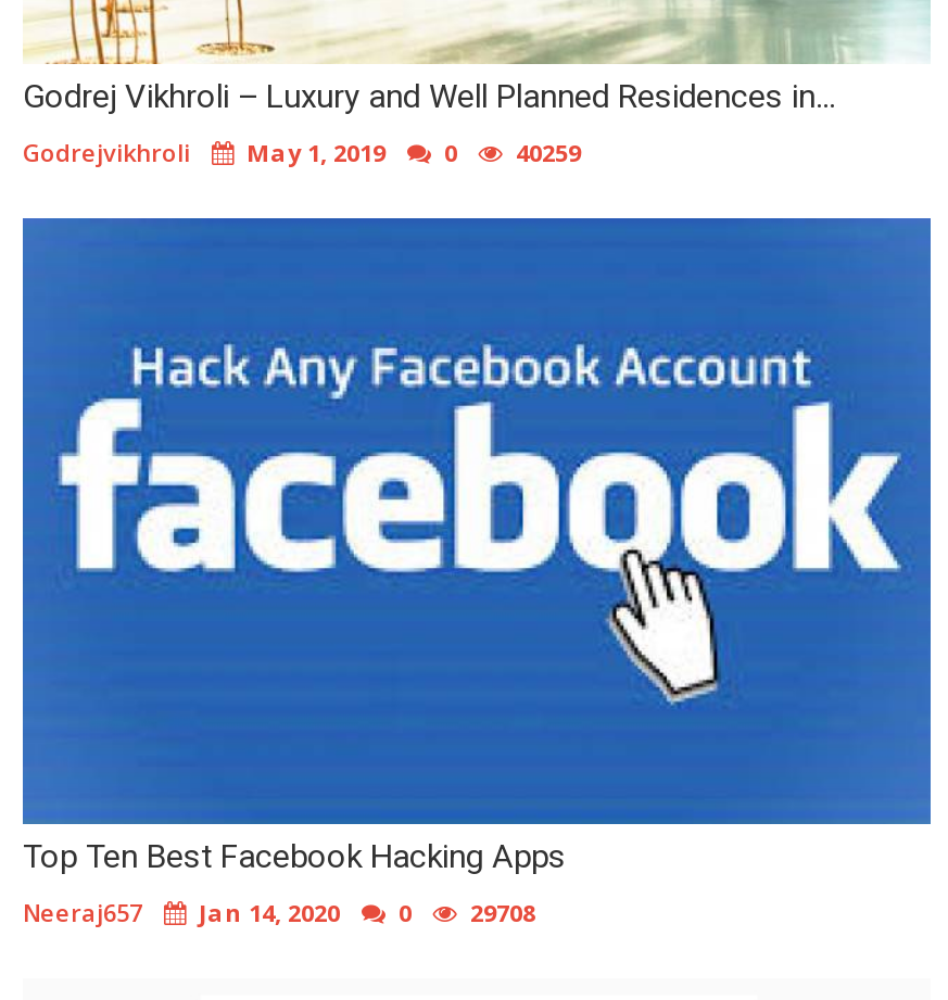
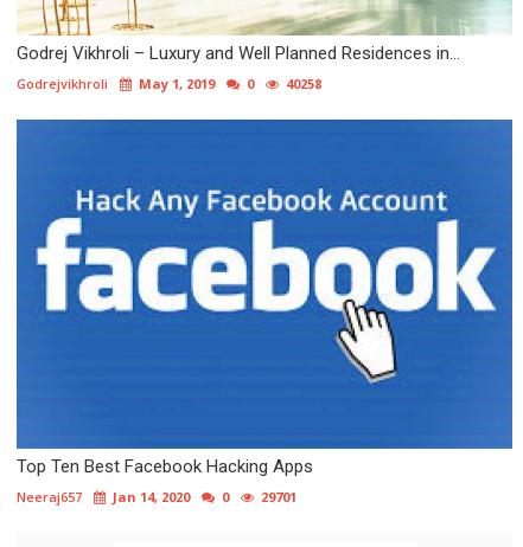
[23,136,581,169] Godrejvikhroli May 1, 2019 0 40259 -> [17,74,321,92] Godrejvikhroli May 1, 2019 0 40258
[23,895,535,928] Neeraj657 Jan 14, 2020 0 29708 -> [17,488,296,506] Neeraj657 Jan 14, 2020 0 29701

